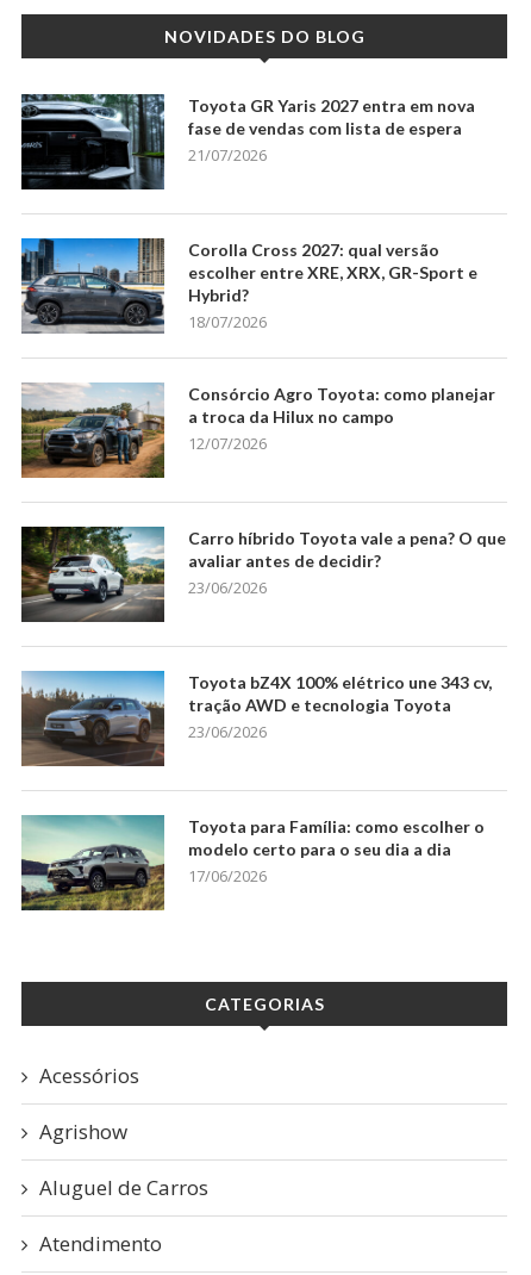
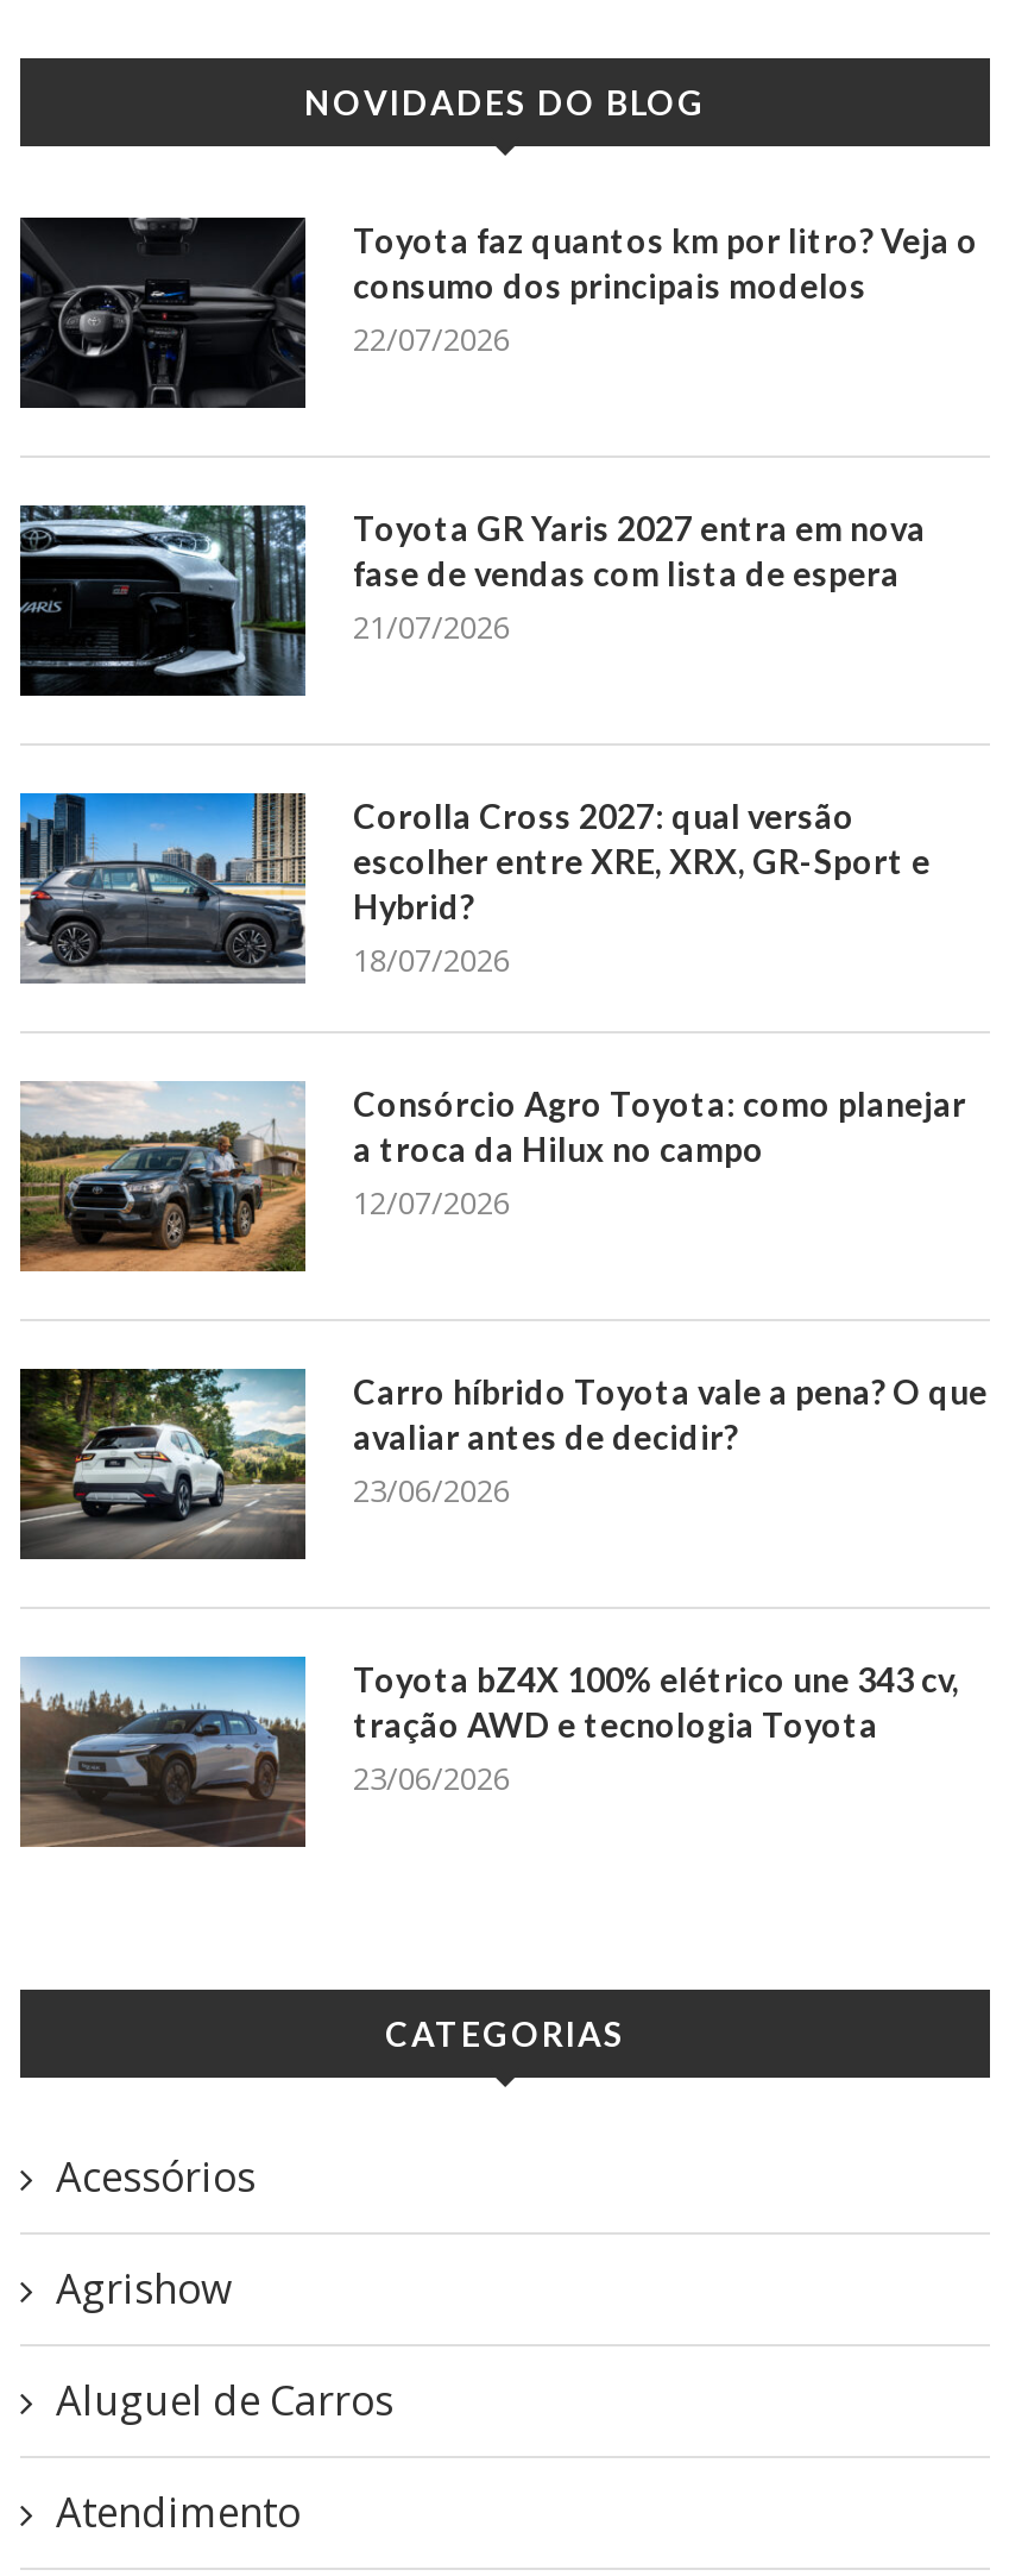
none -> [20,215,978,408] [image] | Toyota faz quantos km por litro? Veja o | consumo dos principais modelos | 22/07/2026
moved [20,92,506,742] -> [18,501,988,1799]: [image] | Toyota GR Yaris 2027 entra em nova | fase de vendas com lista de espera | ... | tração AWD e tecnologia Toyota | 23/06/2026
[21,815,485,912] [image] | Toyota para Família: como escolher o | modelo certo para o seu dia a dia | 17/06/2026 -> none

